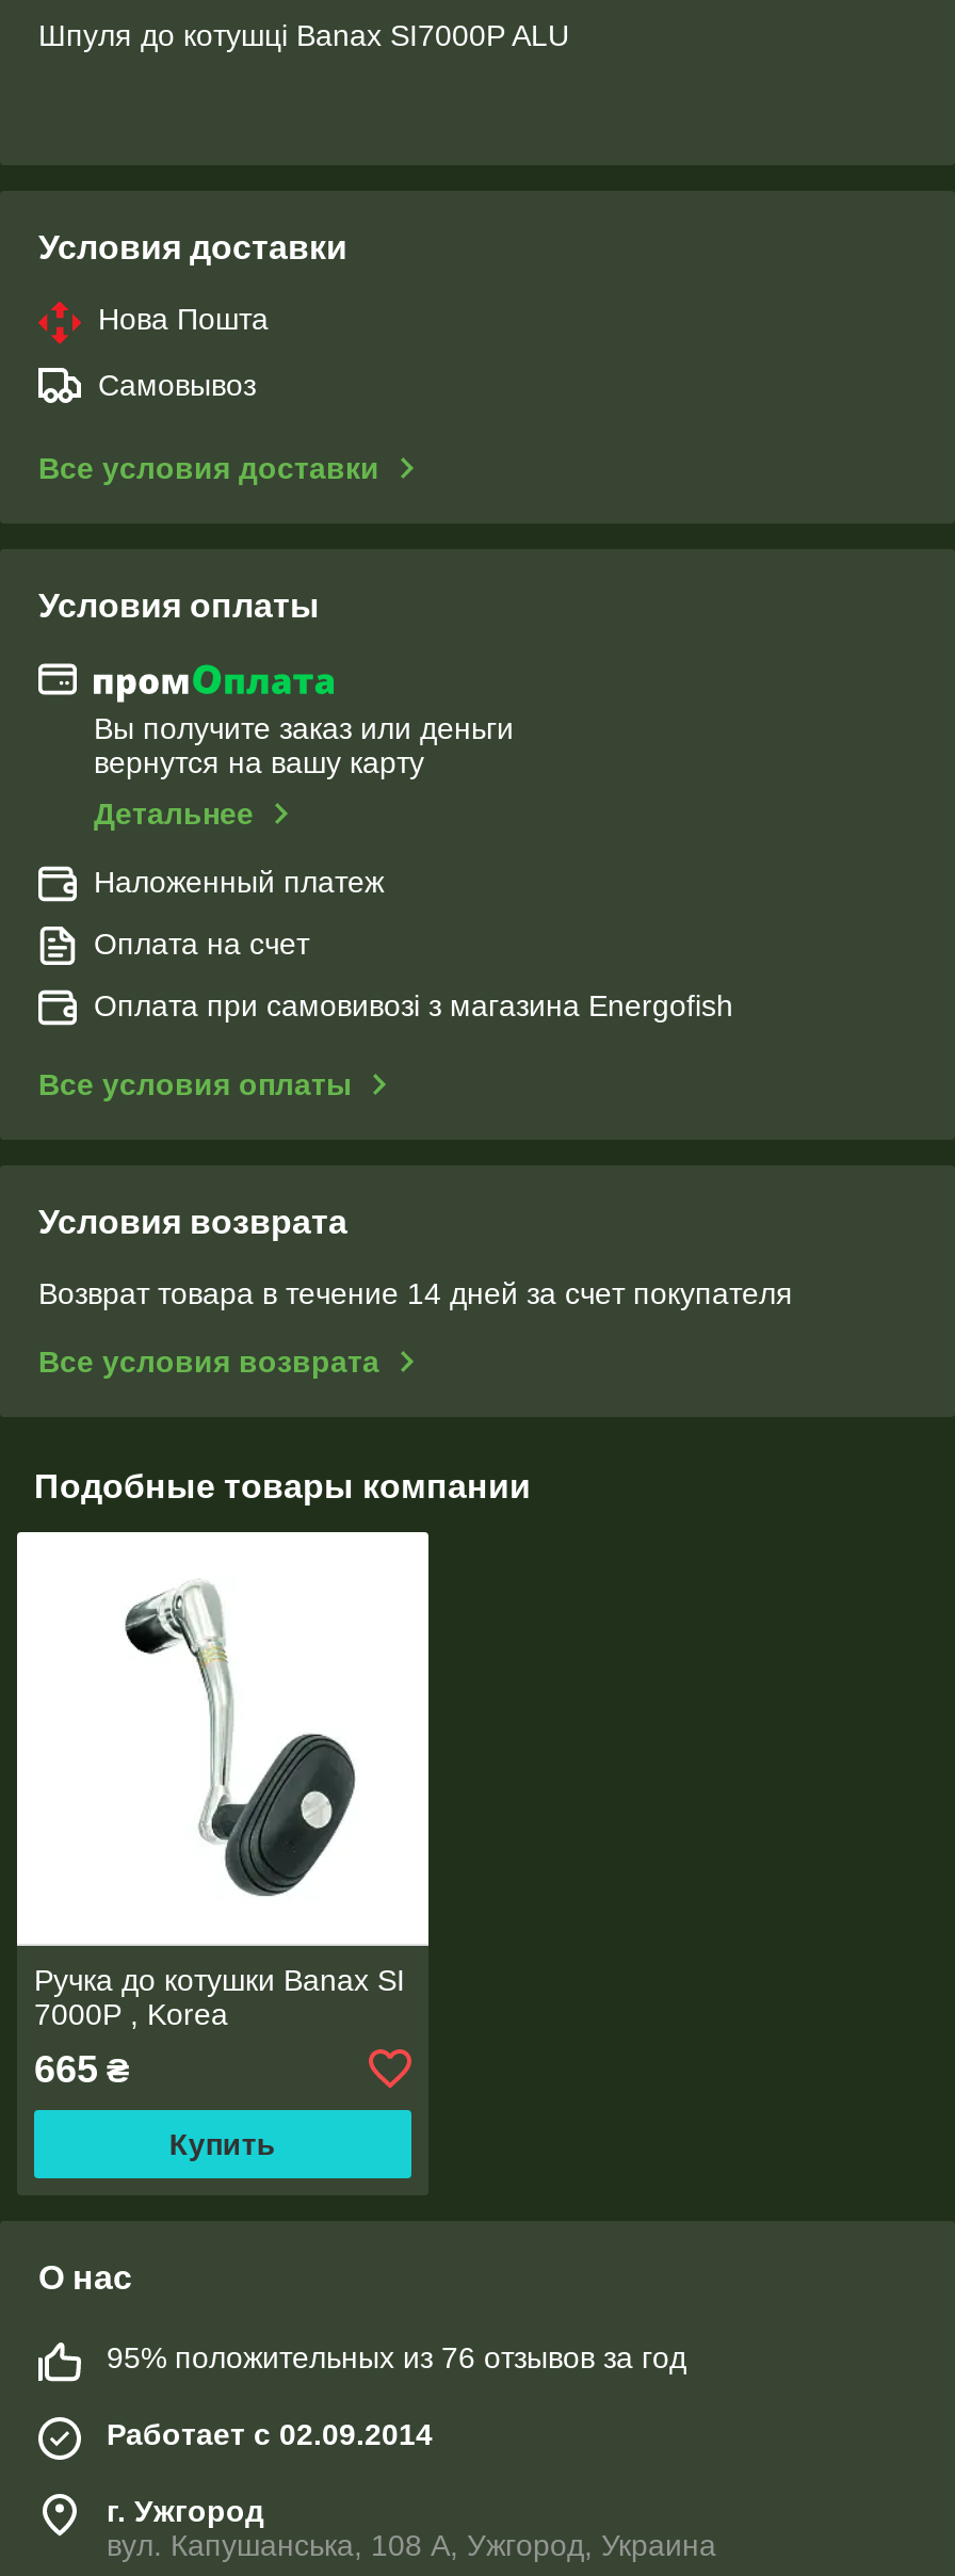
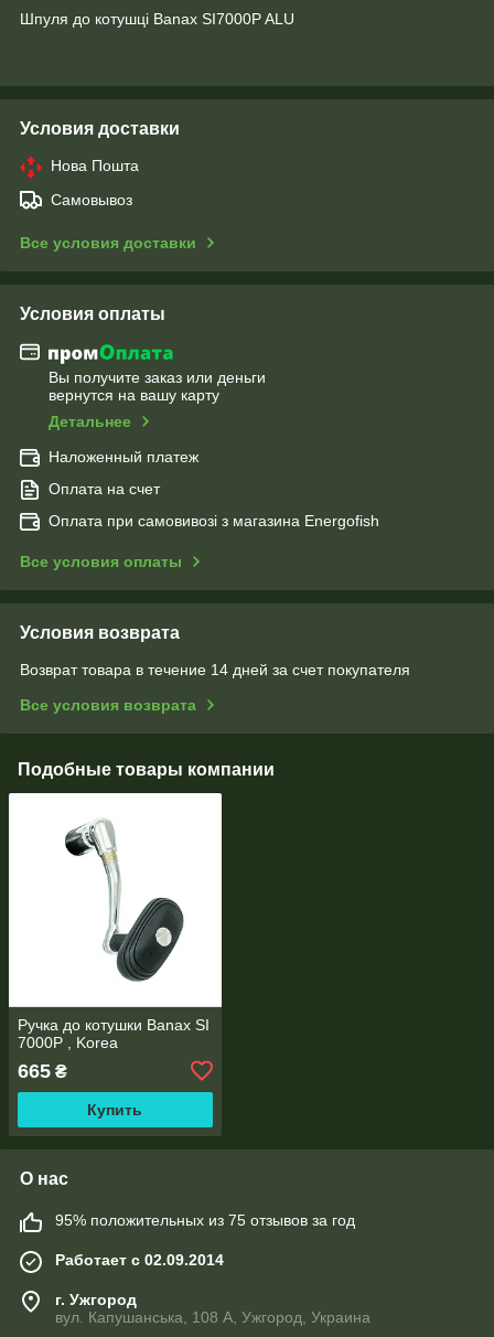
[107,2340,686,2374] 95% положительных из 76 отзывов за год -> [55,1211,355,1229] 95% положительных из 75 отзывов за год

